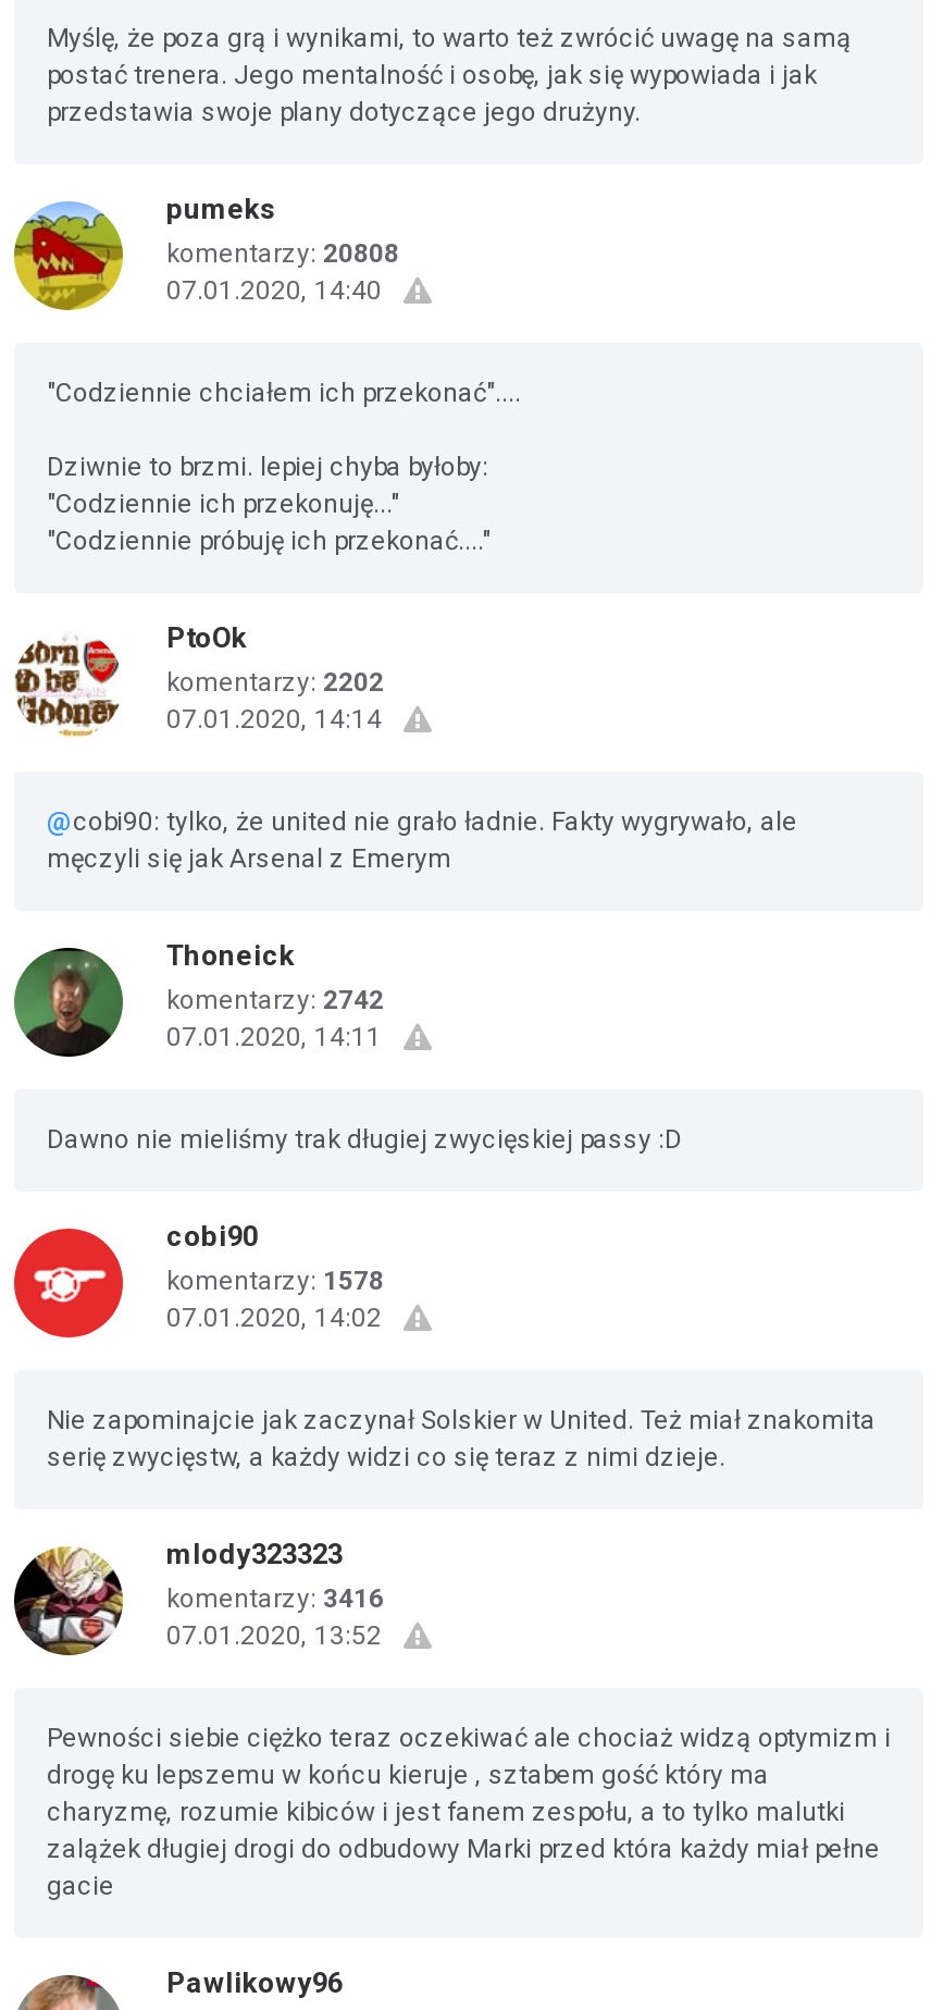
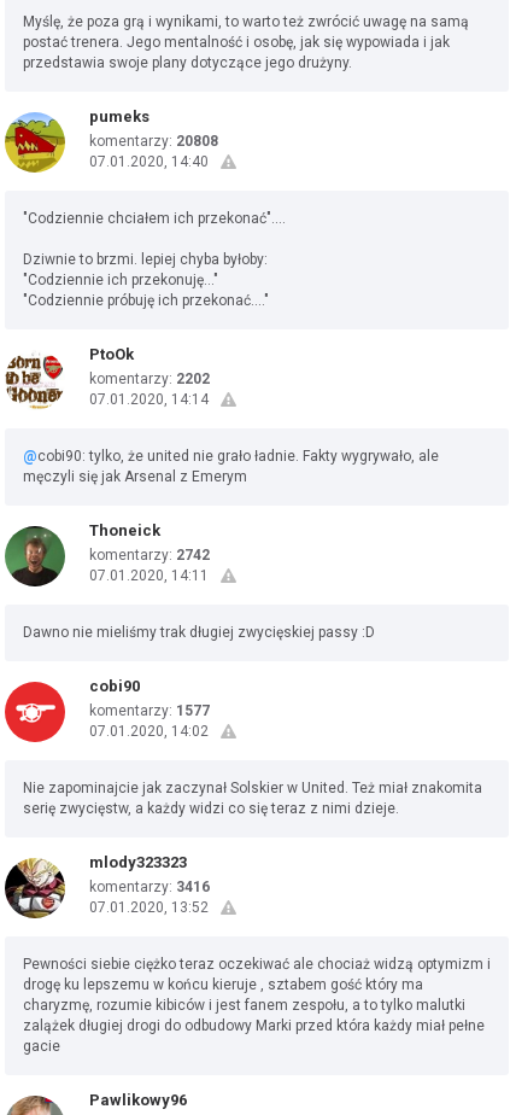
[166,1266,384,1296] komentarzy: 1578 -> [89,702,210,719] komentarzy: 1577

